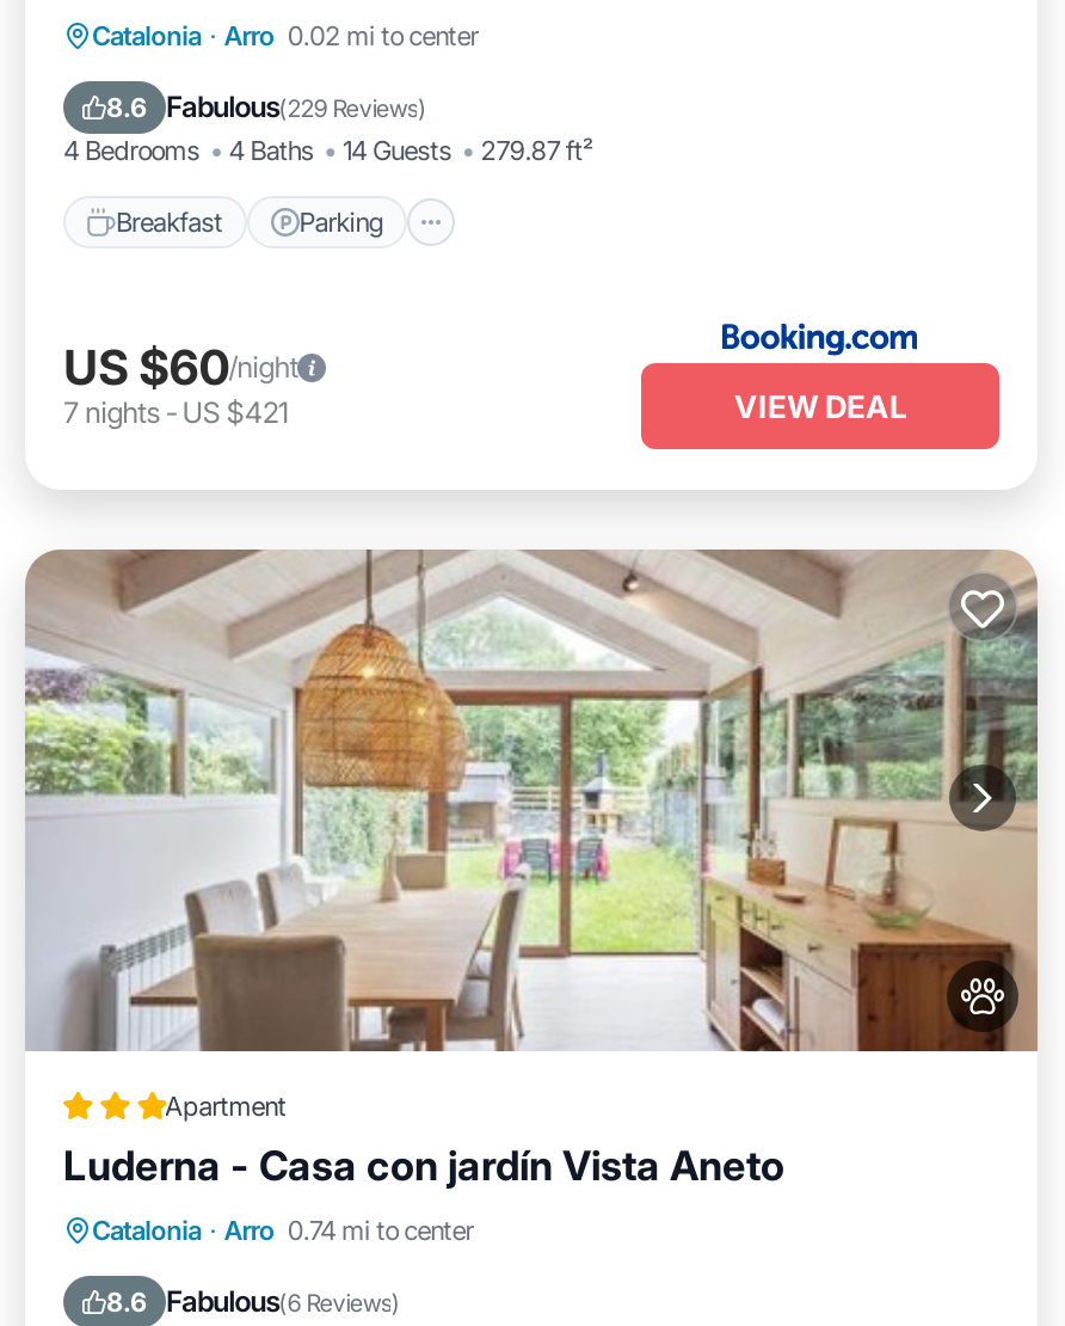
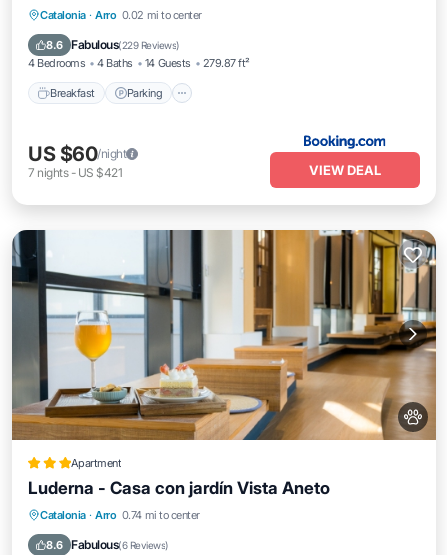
[23,547,1040,1054] [image] -> [11,229,437,441] [image]

